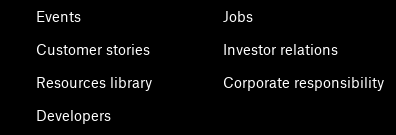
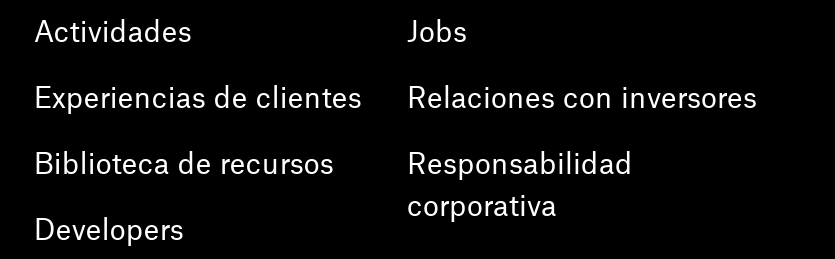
[36,8,81,25] Events -> [34,14,192,48] Actividades
[36,41,150,58] Customer stories -> [34,80,362,114] Experiencias de clientes
[223,41,338,58] Investor relations -> [407,80,757,114] Relaciones con inversores
[36,74,152,91] Resources library -> [34,146,334,180] Biblioteca de recursos
[223,74,384,91] Corporate responsibility -> [407,146,633,222] Responsabilidad | corporativa

